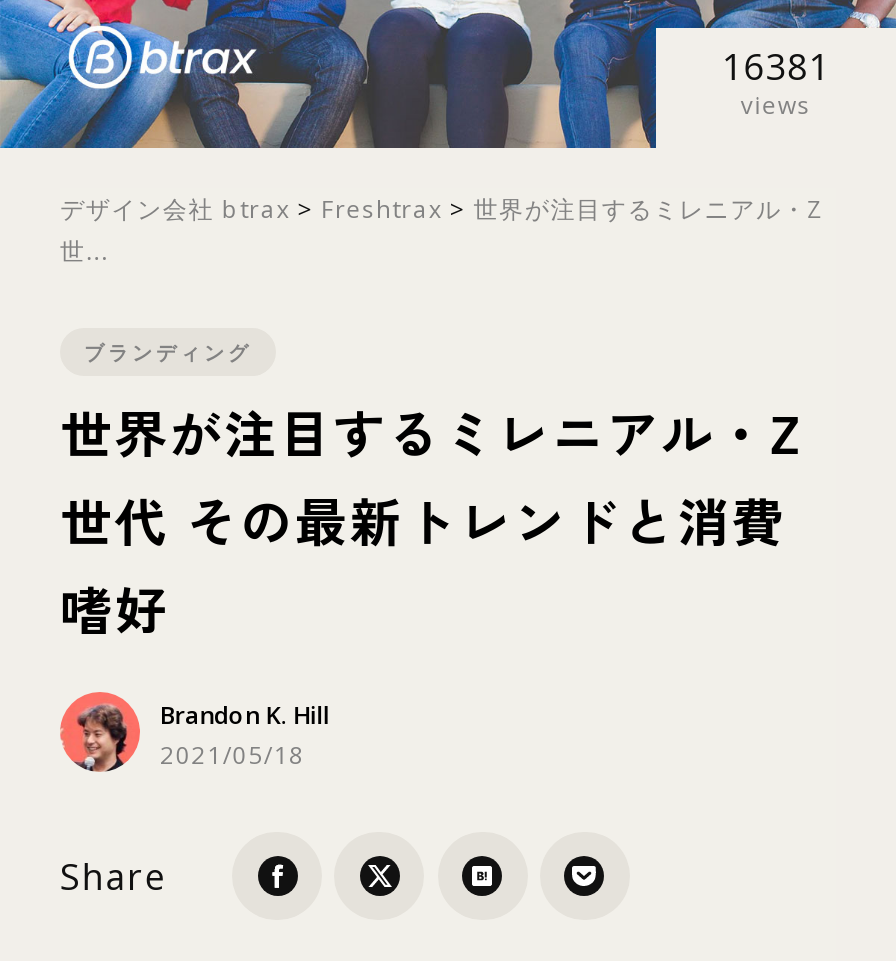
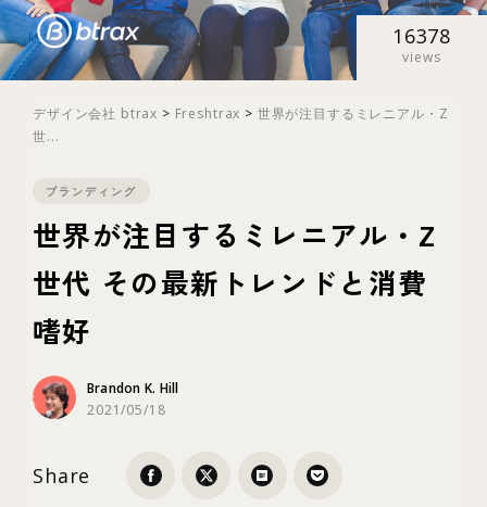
[722,42,830,90] 16381 -> [392,23,451,49] 16378

